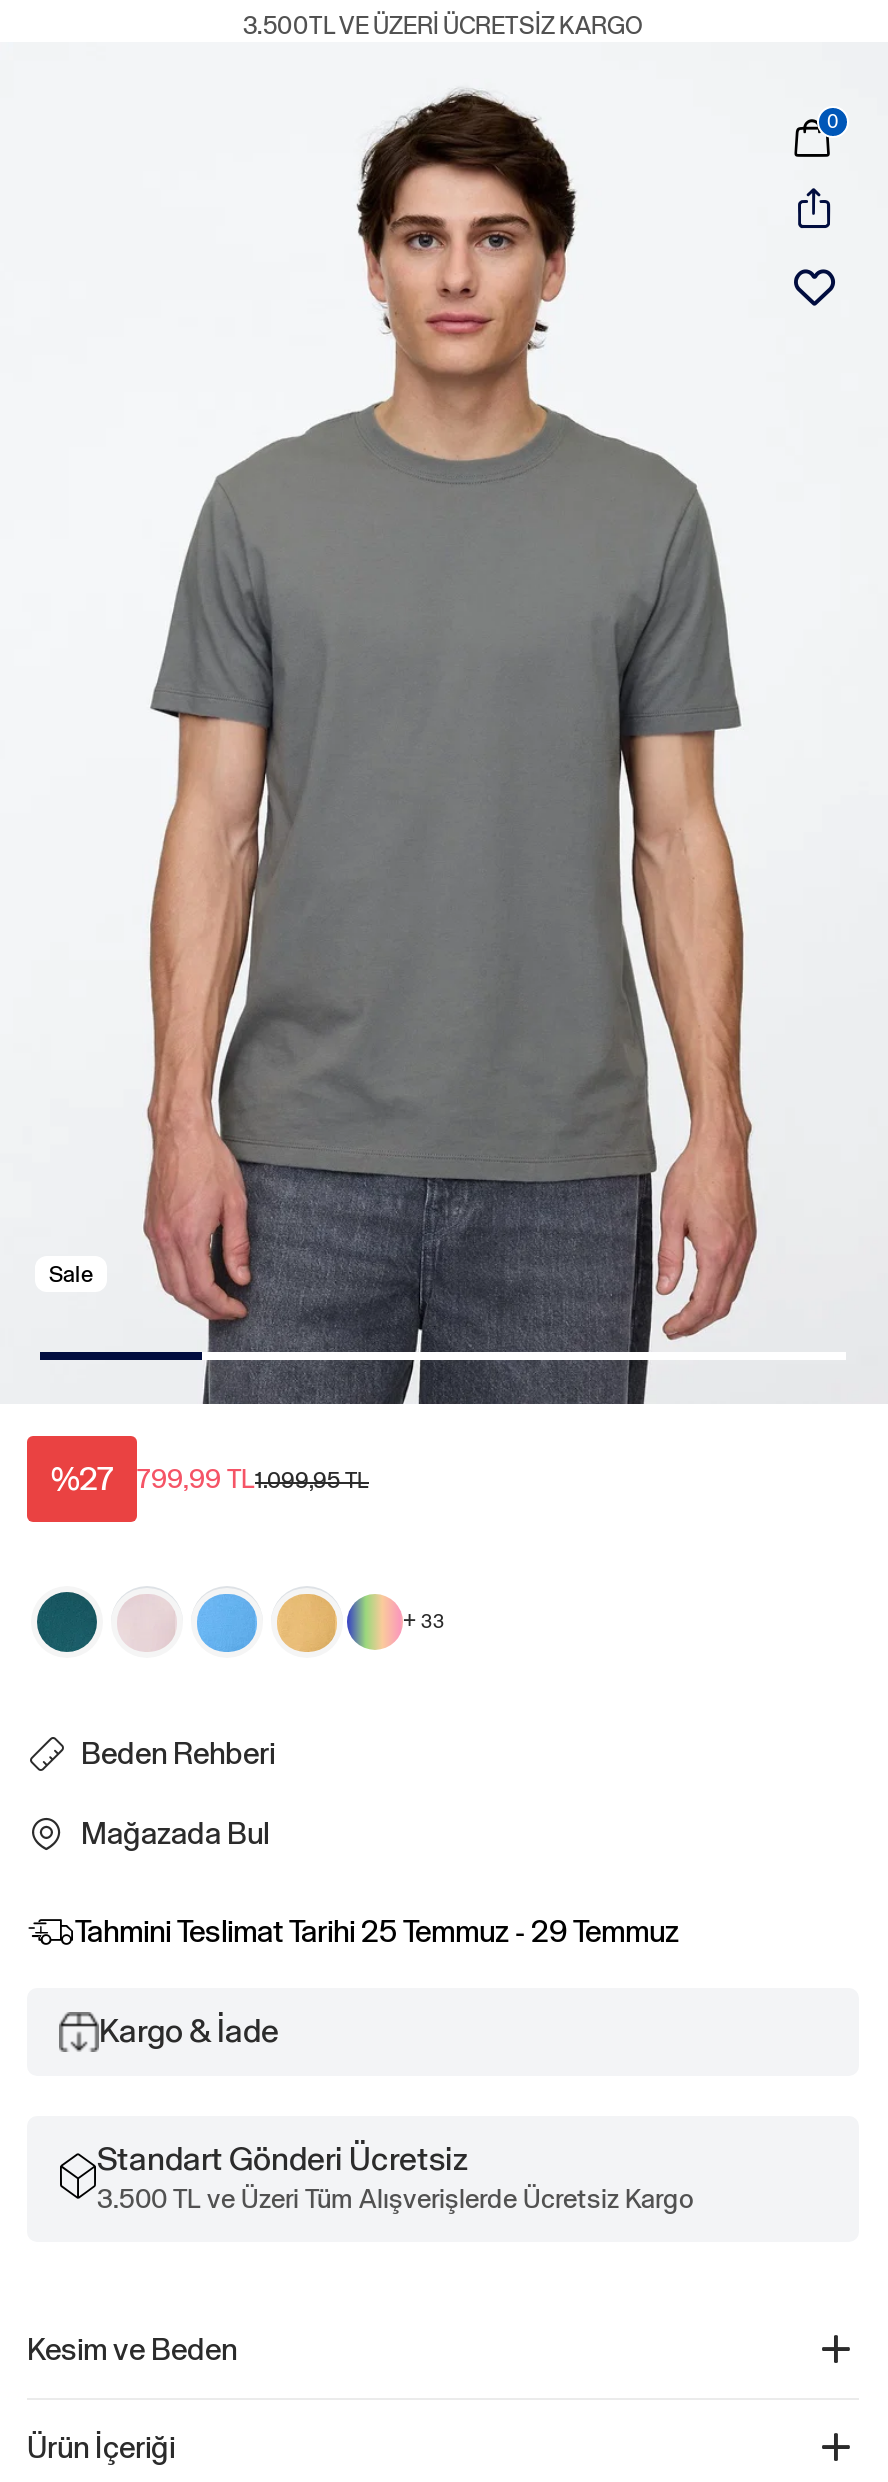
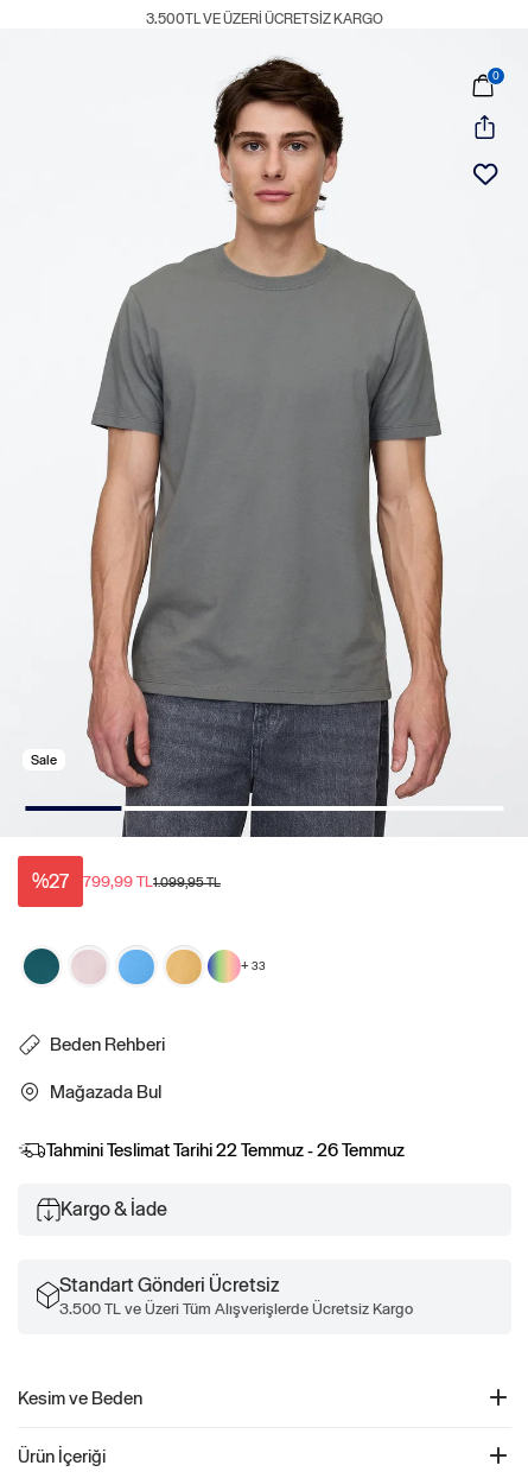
[75,1914,679,1948] Tahmini Teslimat Tarihi 25 Temmuz - 29 Temmuz -> [46,1140,405,1160] Tahmini Teslimat Tarihi 22 Temmuz - 26 Temmuz

